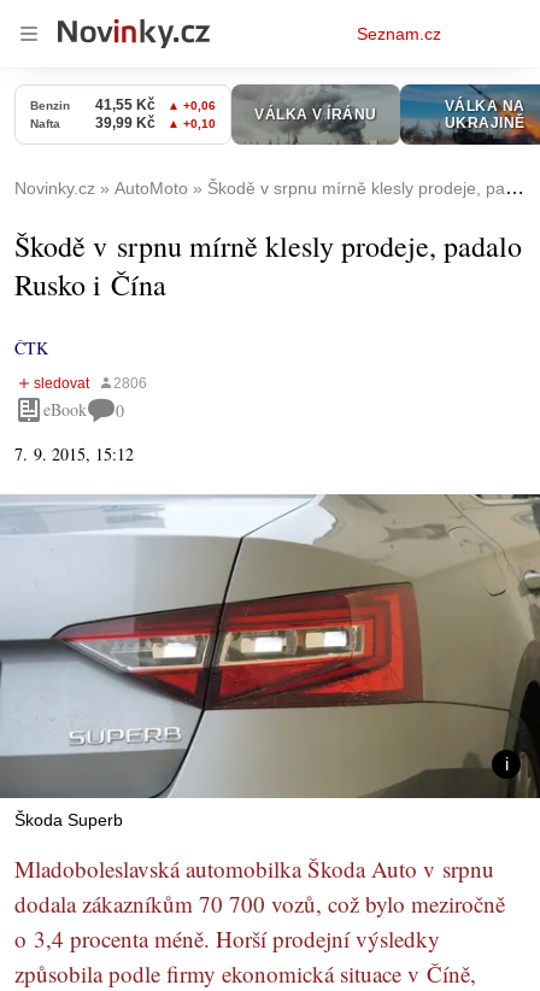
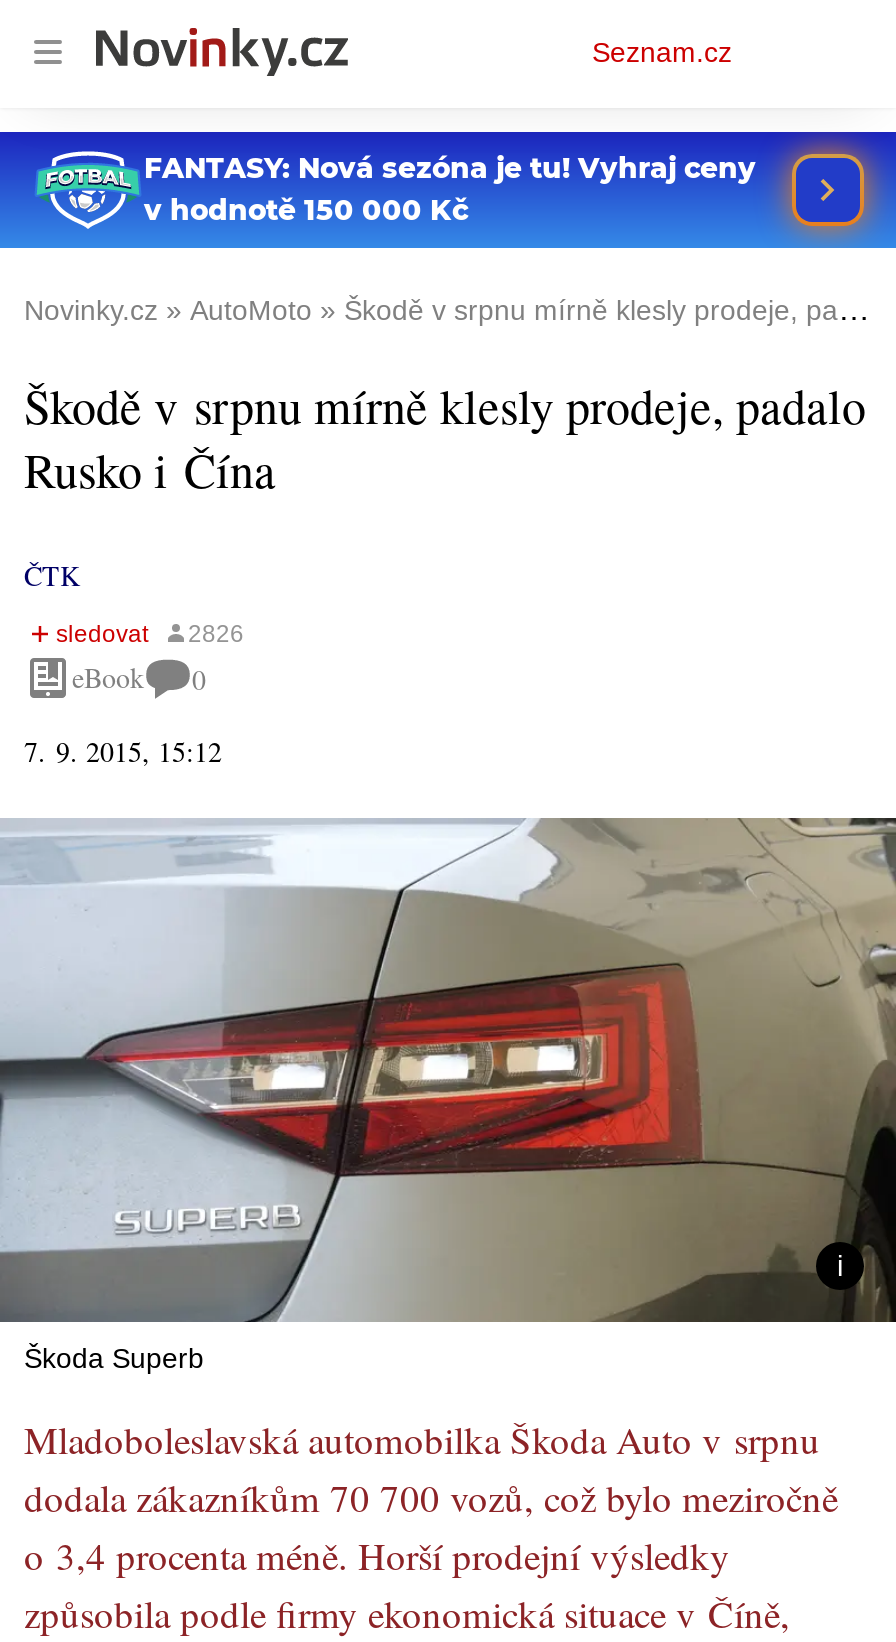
[4,82,536,151] [image] -> [6,130,890,250] [image]

